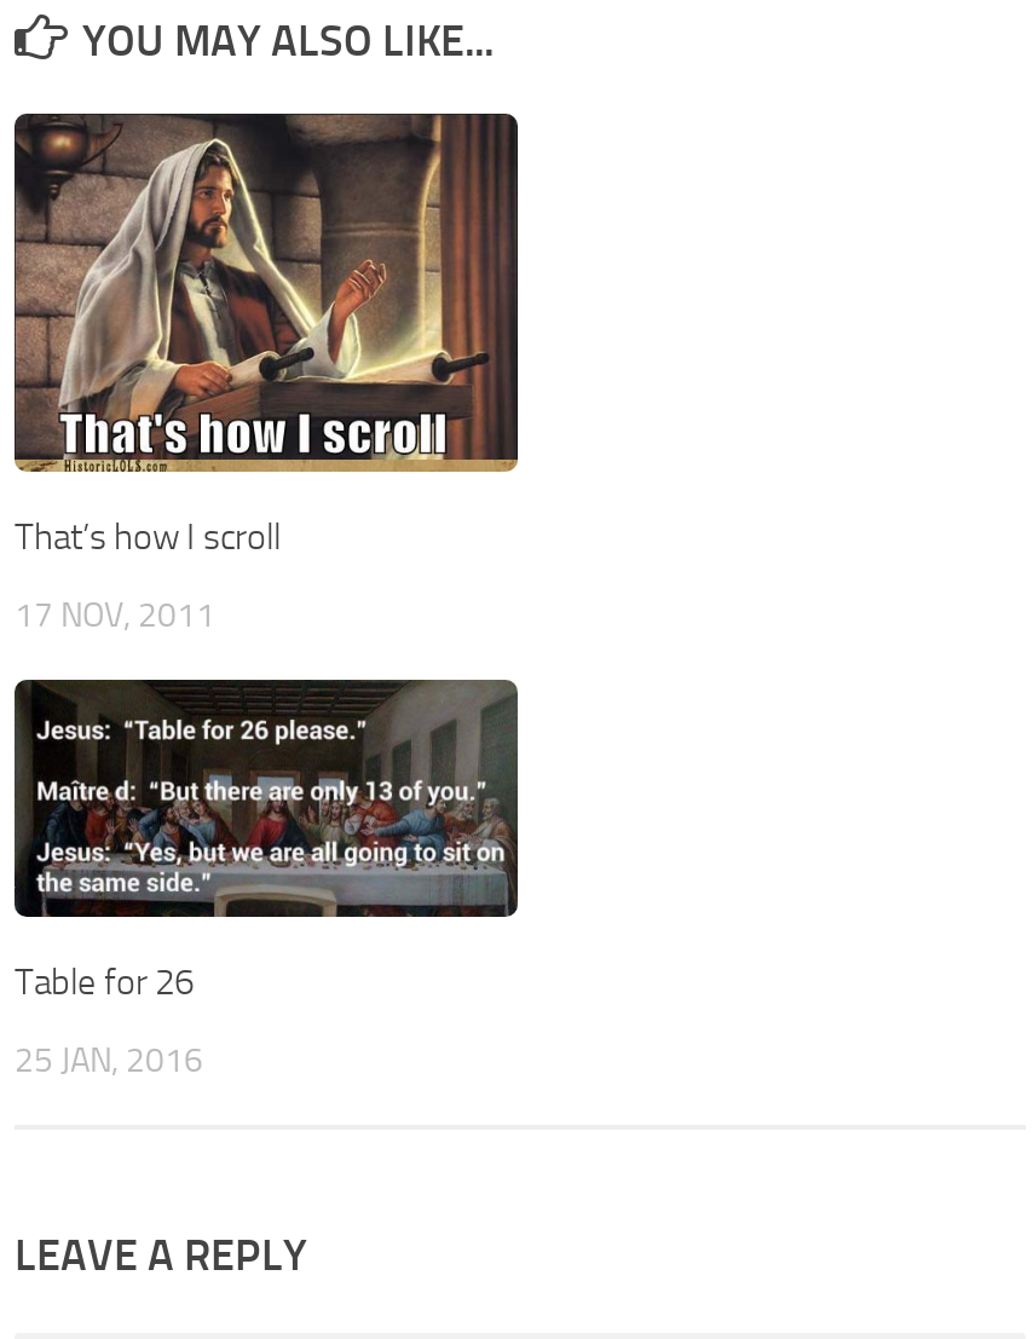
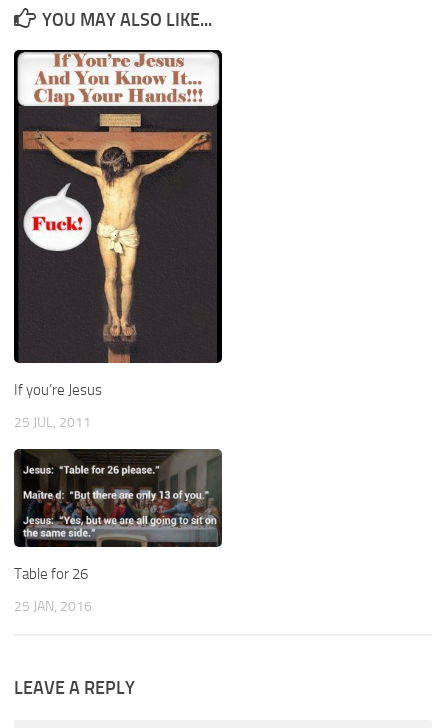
[12,114,518,558] [image] | That’s how I scroll -> [13,51,223,399] [image] | If you’re Jesus
[15,595,215,636] 17 NOV, 2011 -> [14,414,91,431] 25 JUL, 2011

